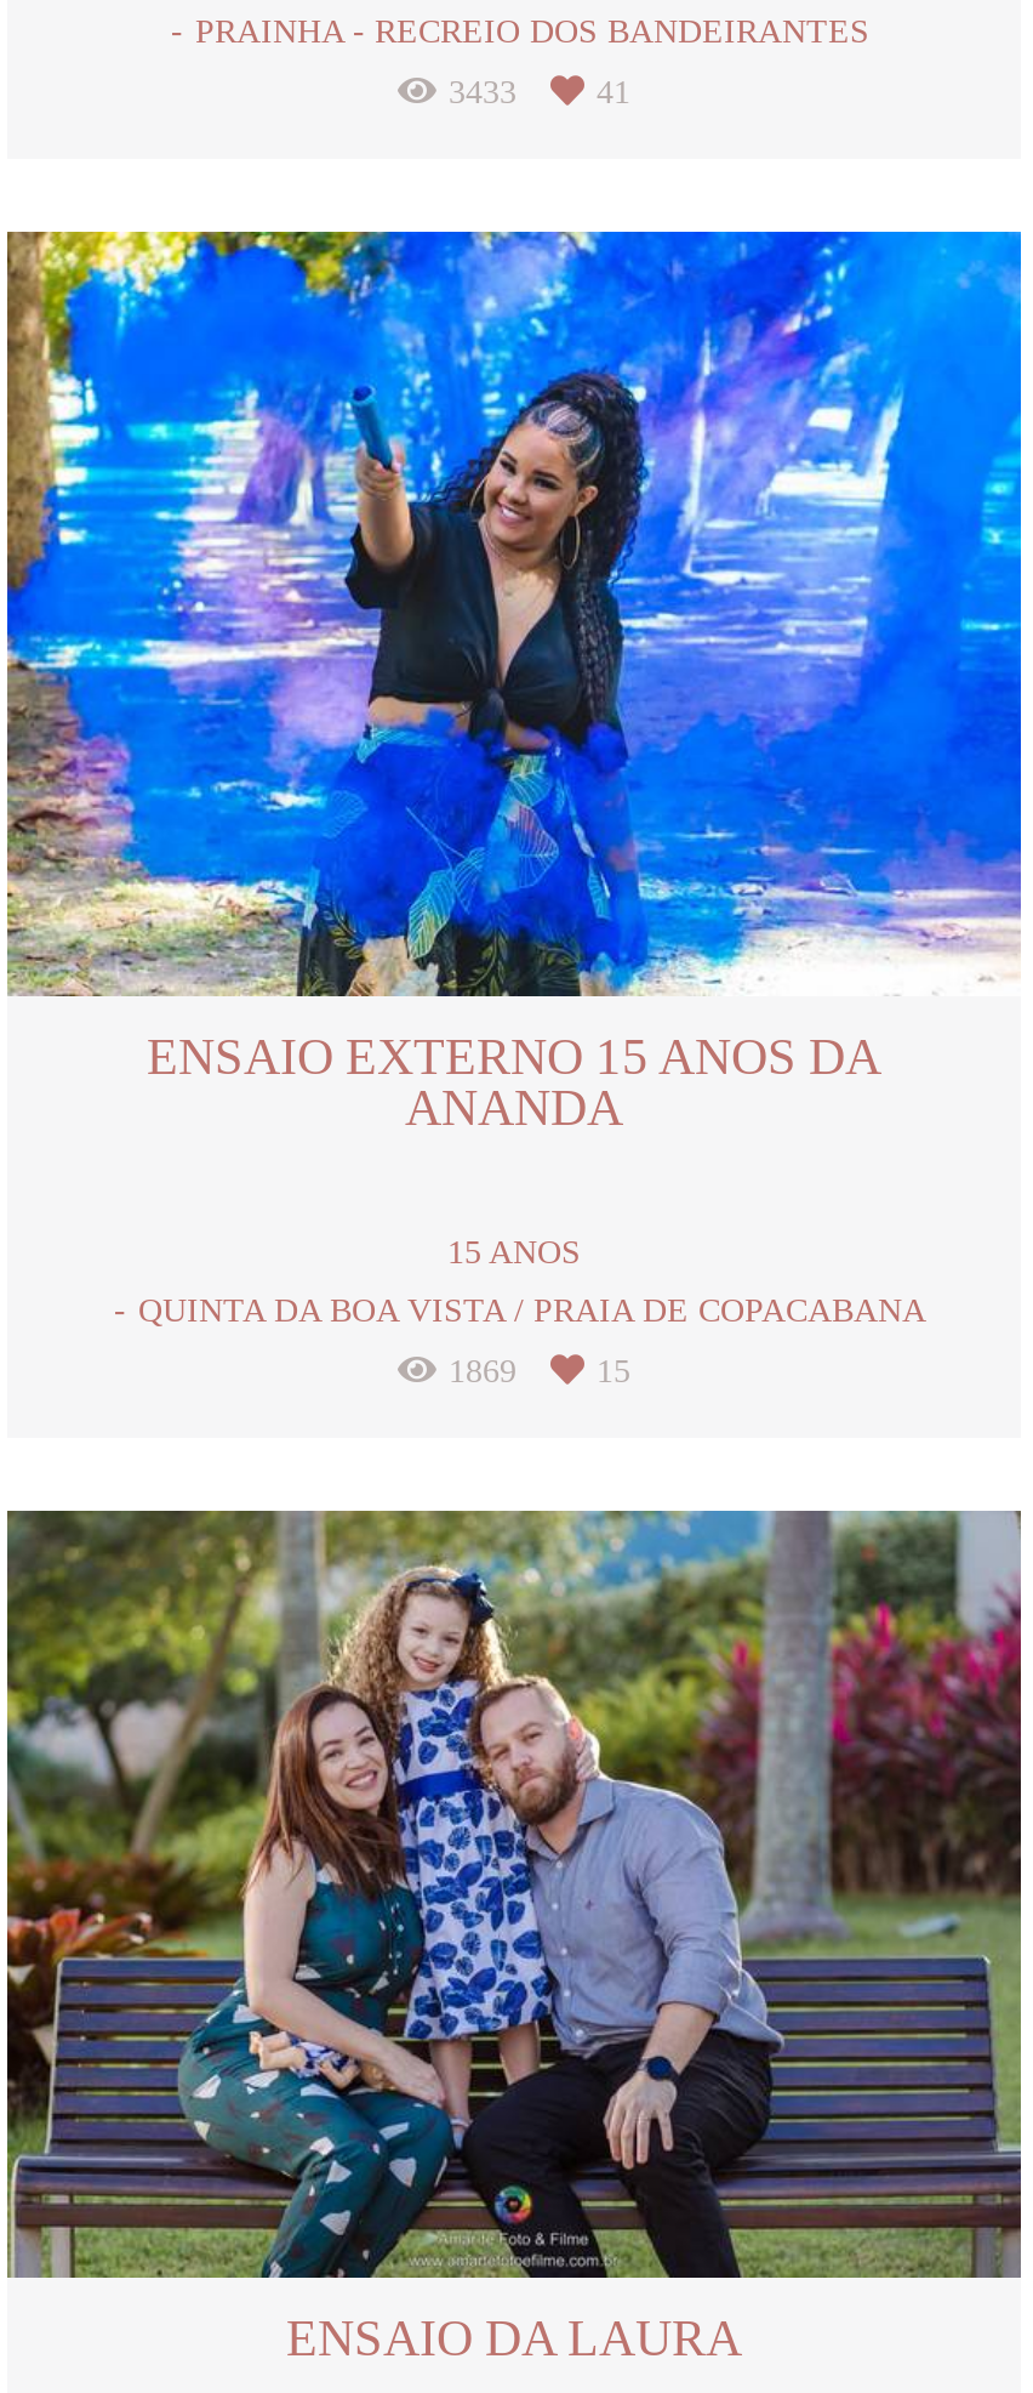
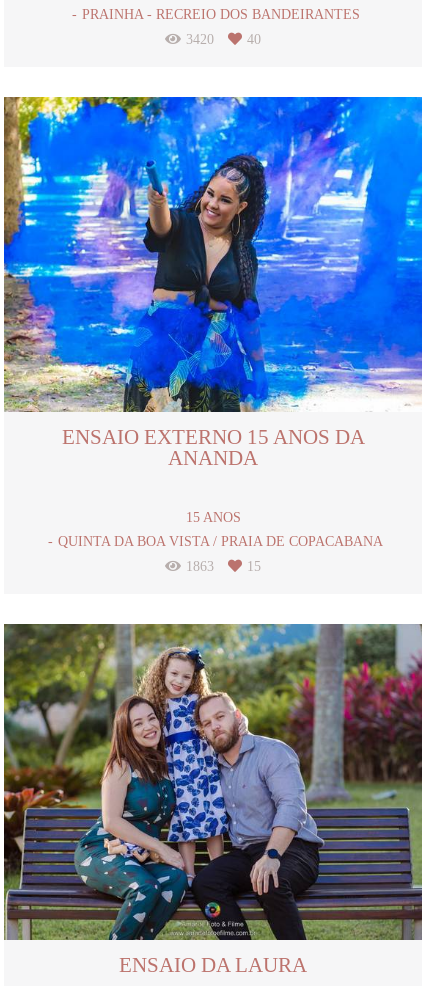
[449,74,516,110] 3433 -> [186,32,214,47] 3420
[597,74,630,110] 41 -> [247,32,261,47] 40
[449,1354,516,1390] 1869 -> [186,559,214,574] 1863

